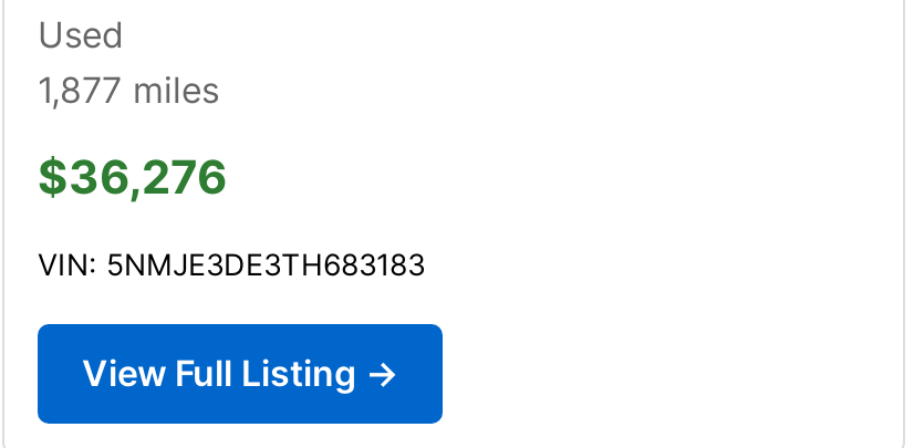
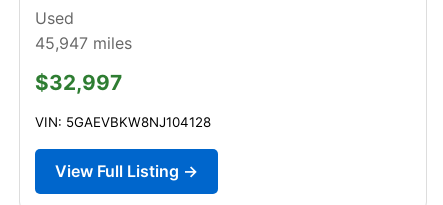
[38,67,219,112] 1,877 miles -> [35,33,132,53] 45,947 miles
[38,149,228,204] $36,276 -> [35,70,122,95] $32,997
[38,246,425,282] VIN: 5NMJE3DE3TH683183 -> [35,114,211,130] VIN: 5GAEVBKW8NJ104128

